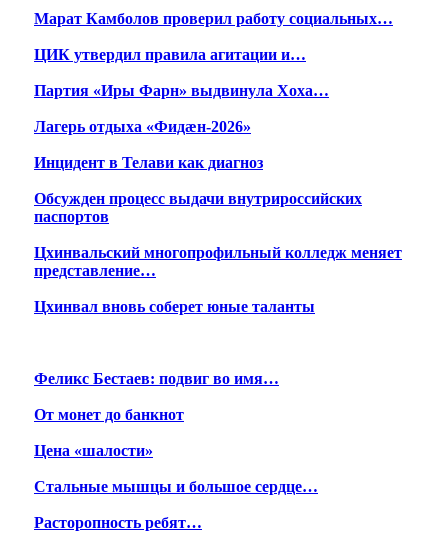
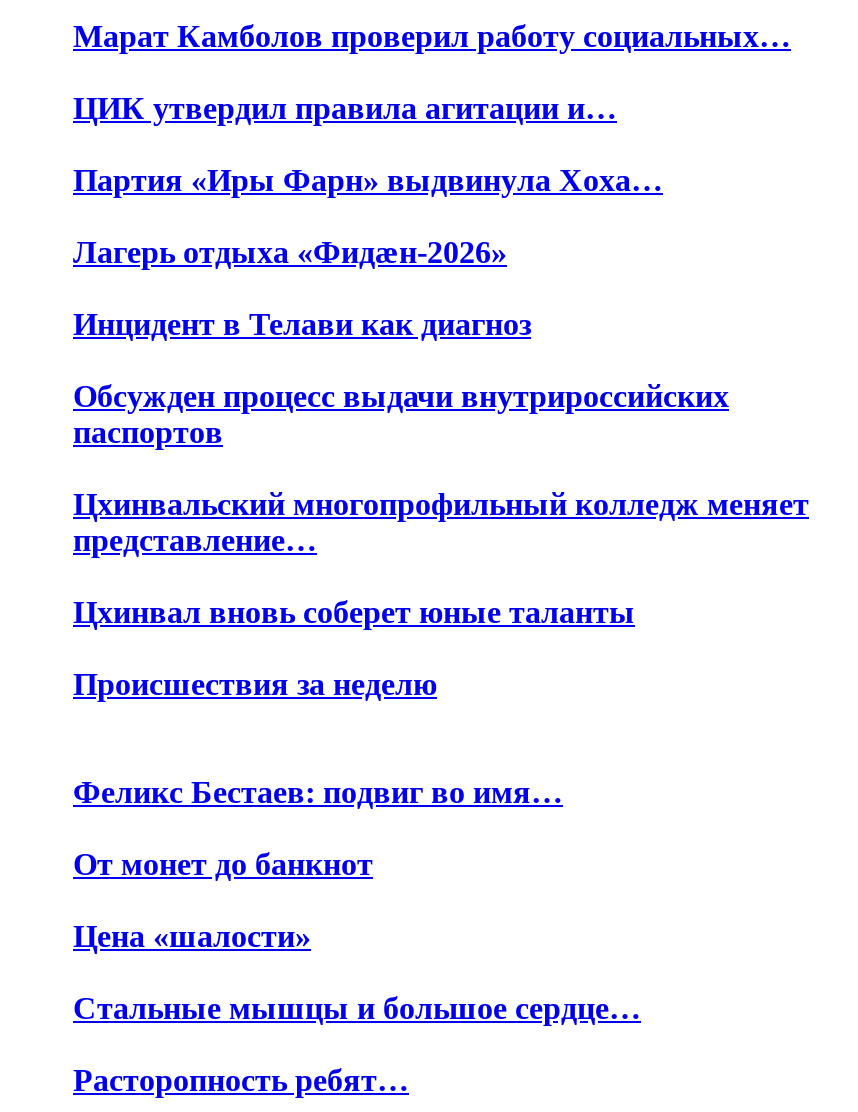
none -> [73,667,437,701] Происшествия за неделю

